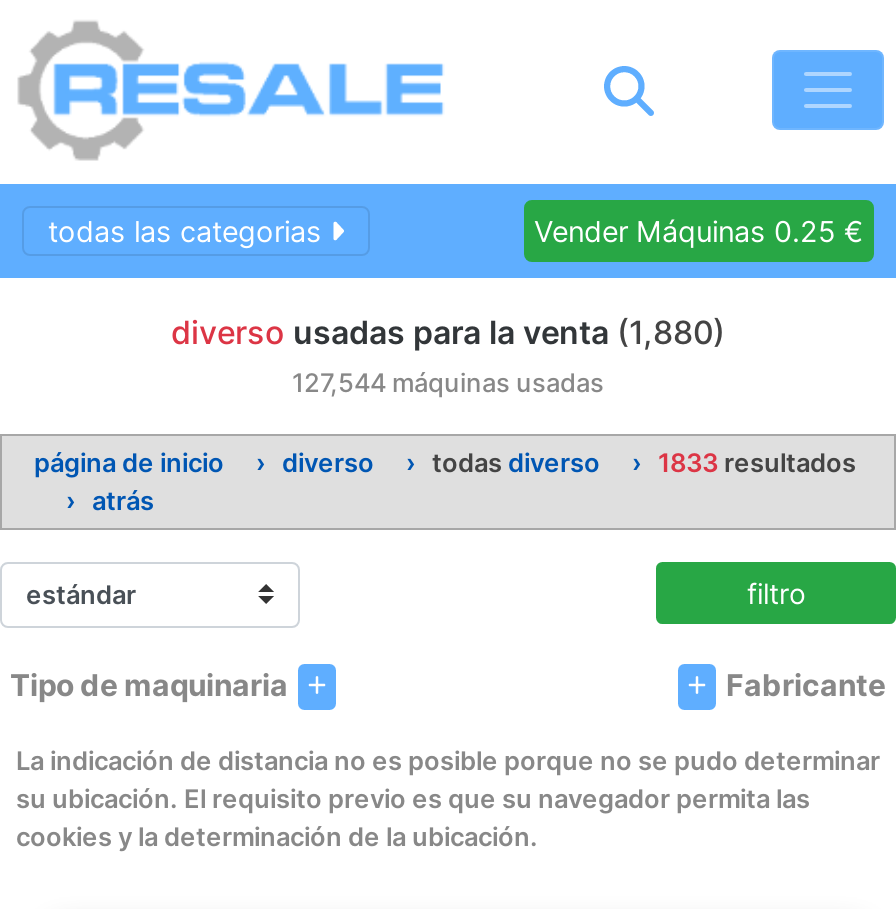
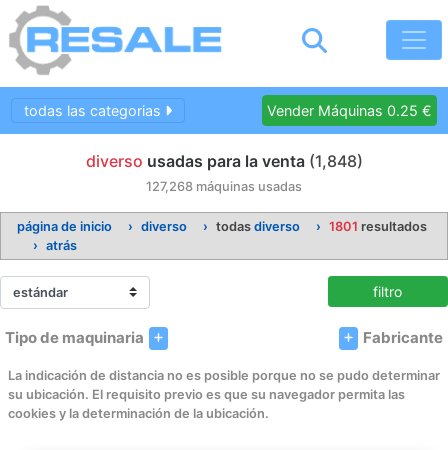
[171,312,725,352] diverso usadas para la venta (1,880) -> [85,151,362,171] diverso usadas para la venta (1,848)
[292,368,604,398] 127,544 máquinas usadas -> [146,179,302,194] 127,268 máquinas usadas
[34,448,856,478] página de inicio diverso todas diverso 1833 resultados -> [17,219,427,234] página de inicio diverso todas diverso 1801 resultados

